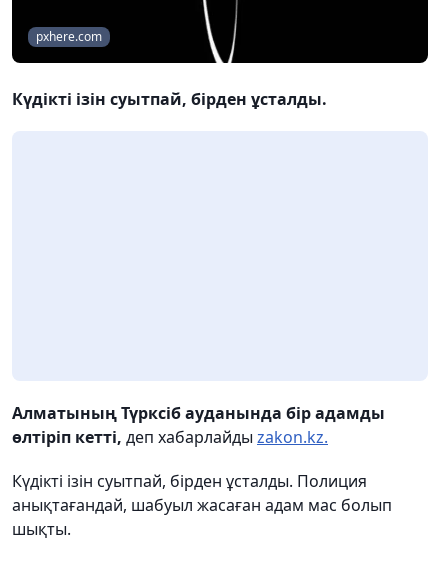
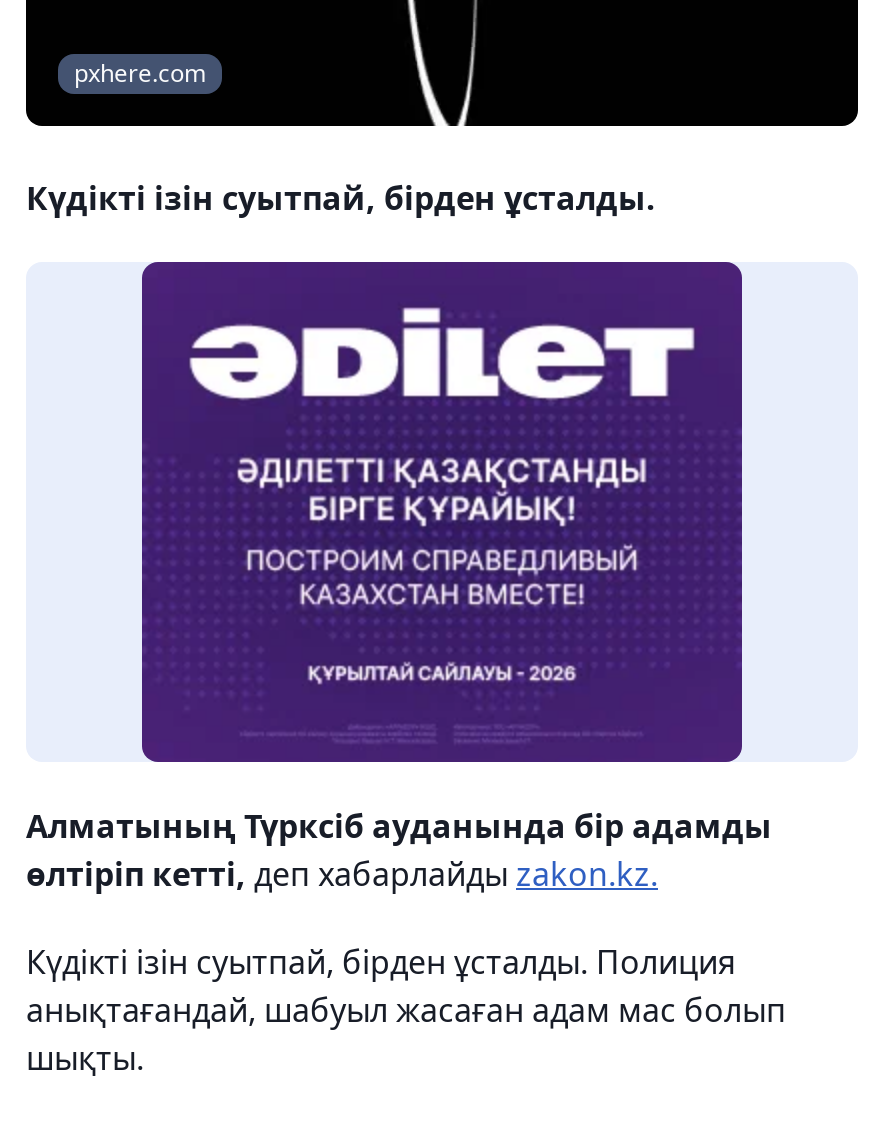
none -> [140,260,744,764] [image]

